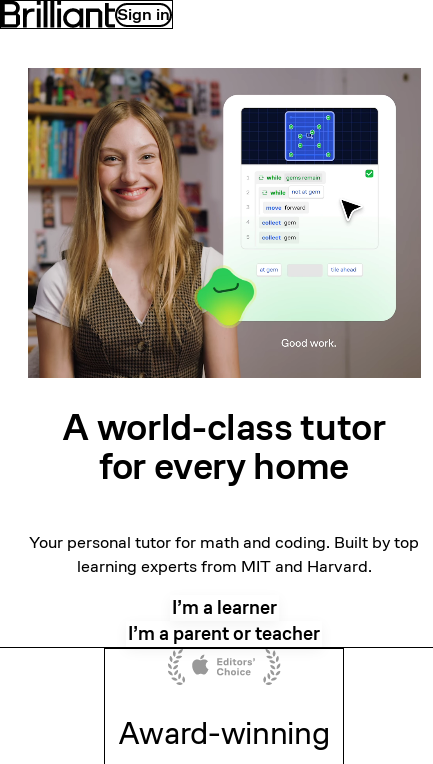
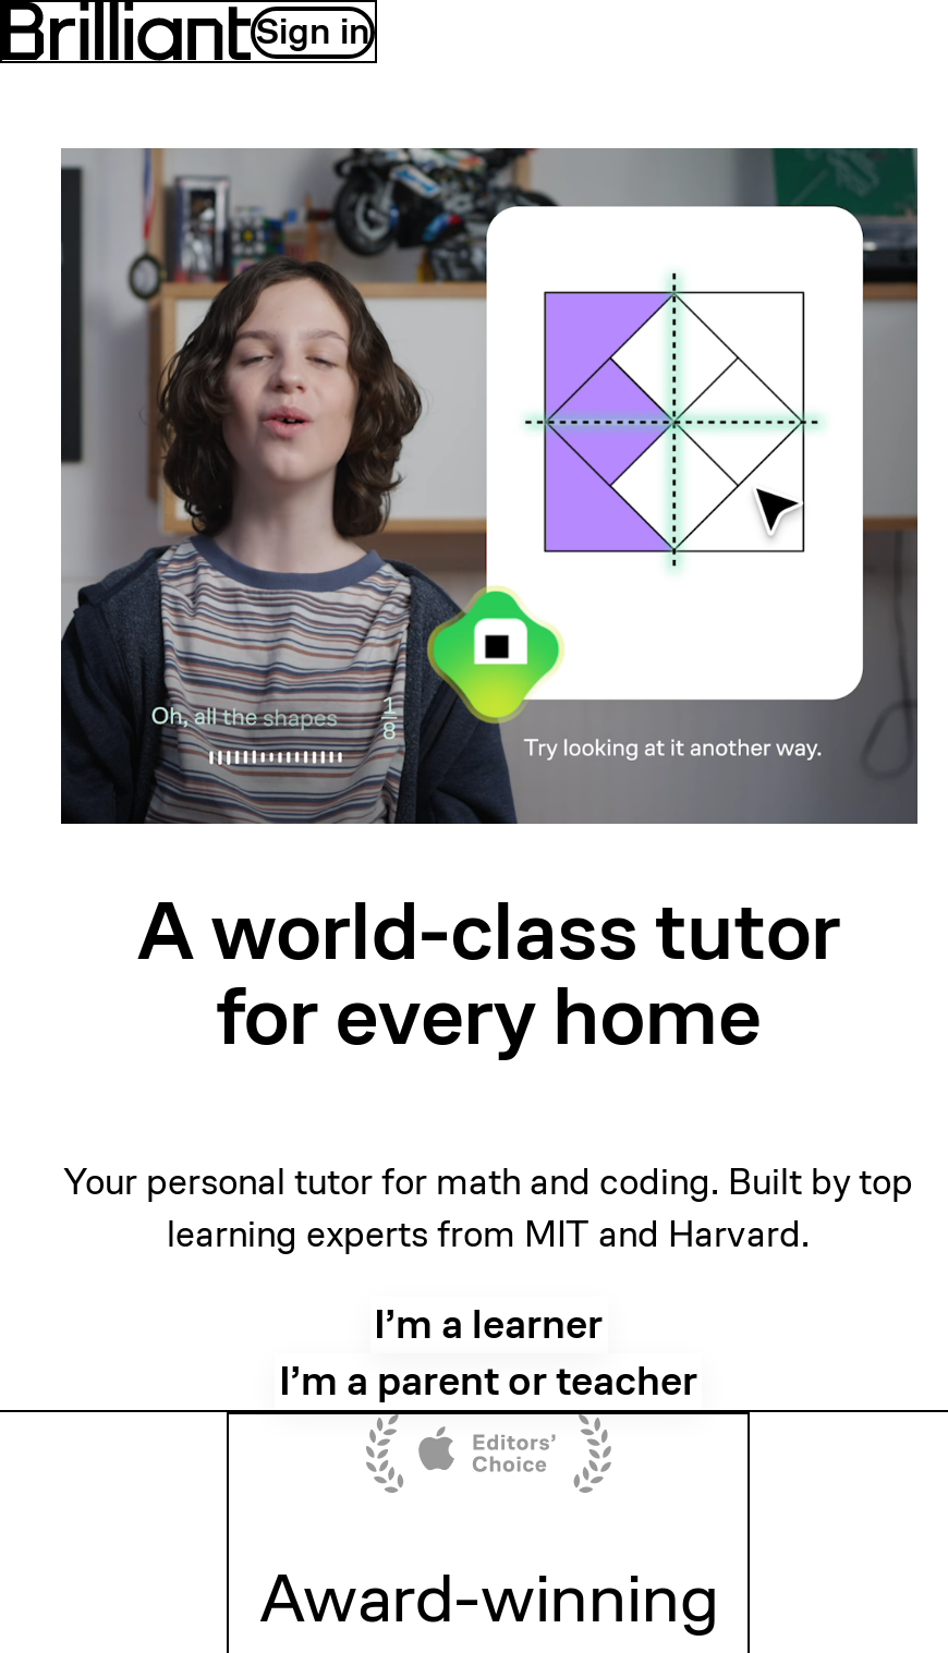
[27,67,421,379] [image] -> [59,146,920,826] [image]

